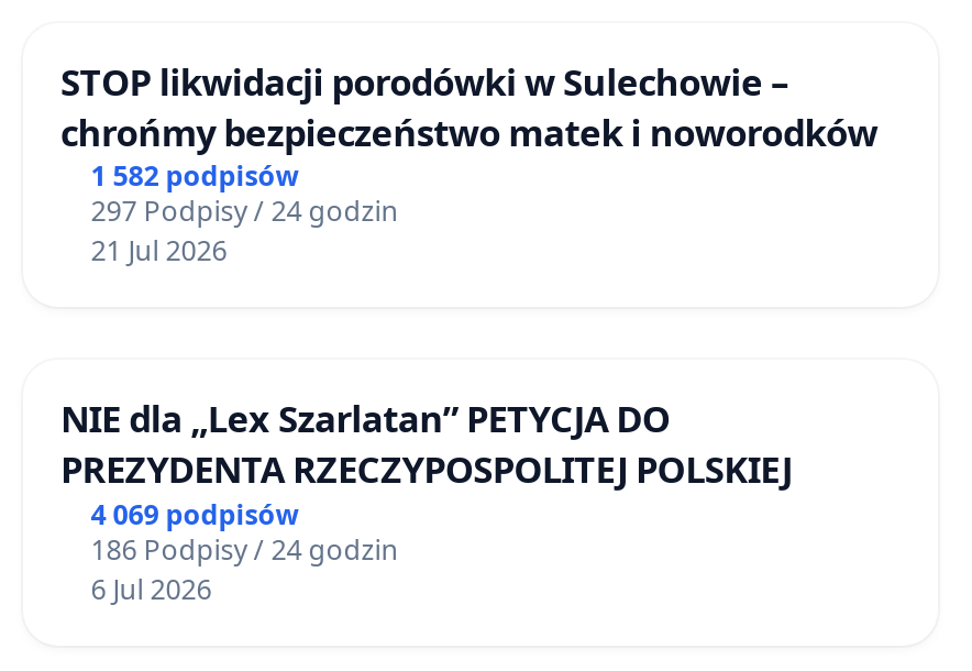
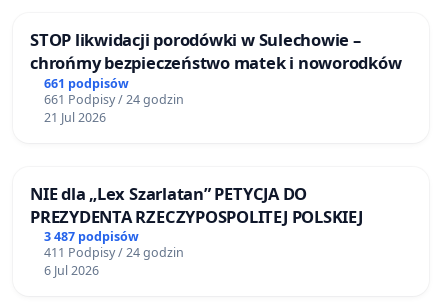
[91,158,300,196] 1 582 podpisów -> [44,74,129,91] 661 podpisów
[91,194,399,231] 297 Podpisy / 24 godzin -> [44,90,184,107] 661 Podpisy / 24 godzin
[91,497,300,534] 4 069 podpisów -> [44,228,139,245] 3 487 podpisów
[91,532,399,570] 186 Podpisy / 24 godzin -> [44,244,184,261] 411 Podpisy / 24 godzin

